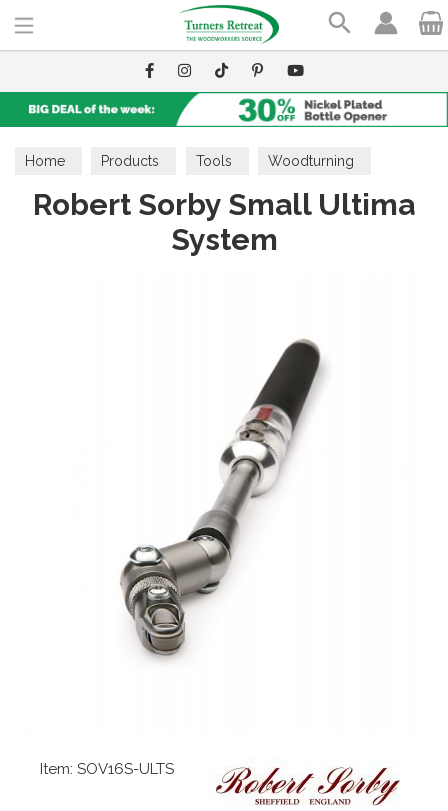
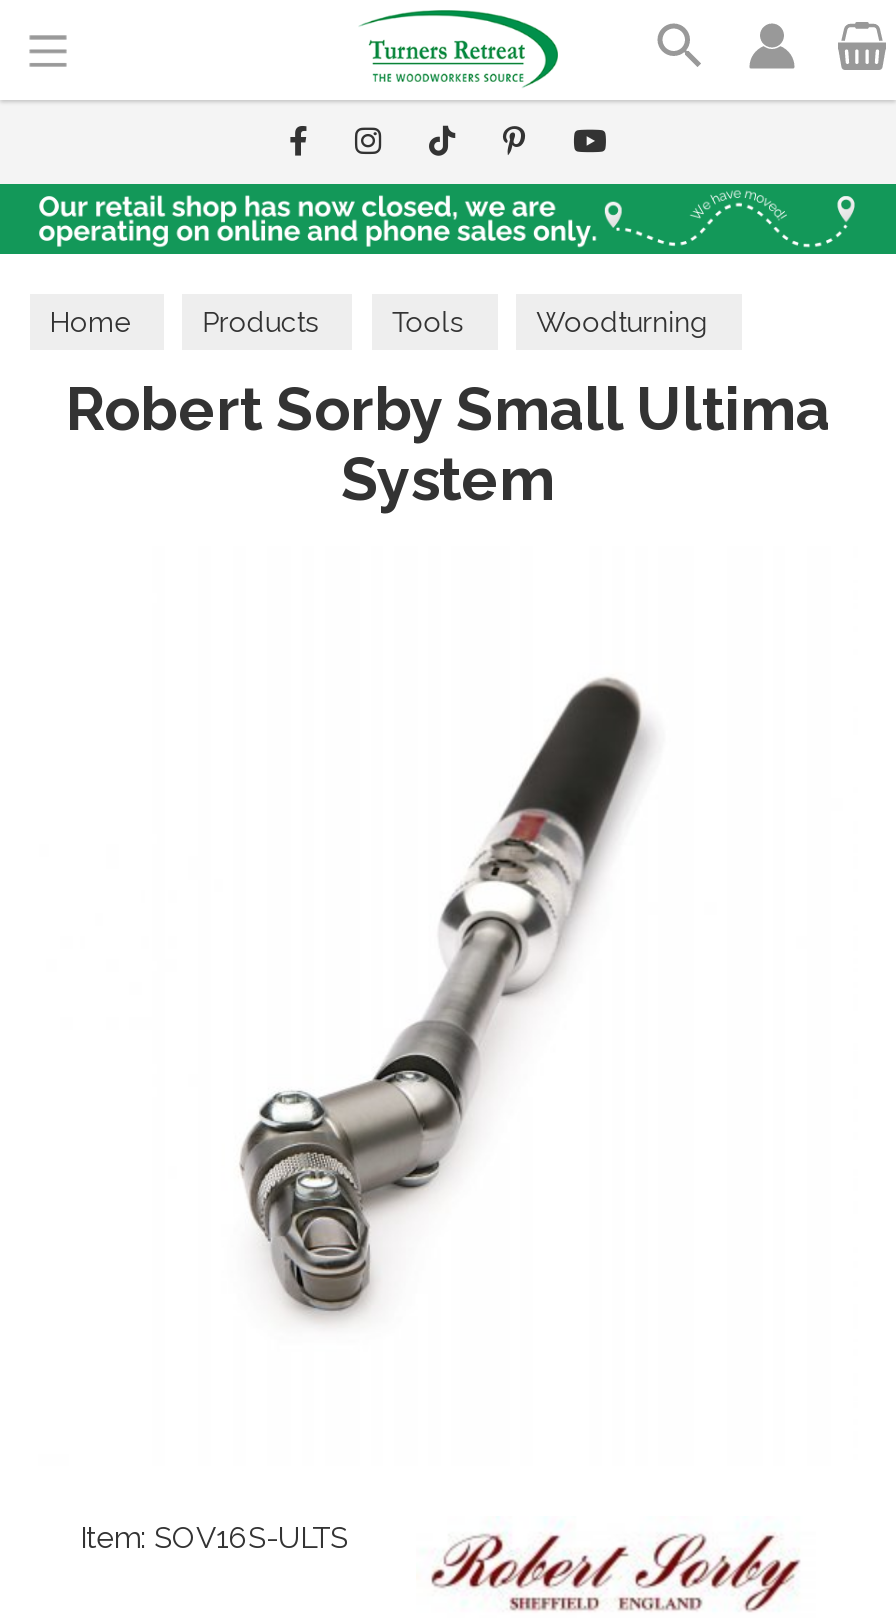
[20,92,445,127] [image] -> [36,184,890,254] [image]

